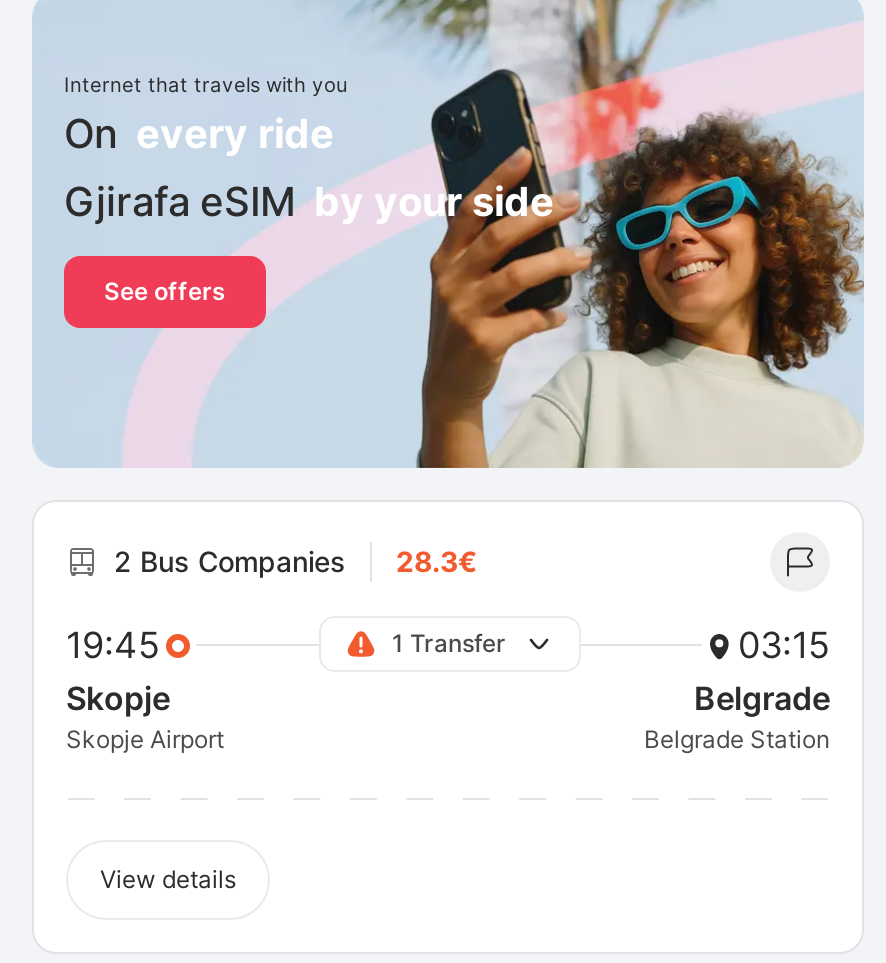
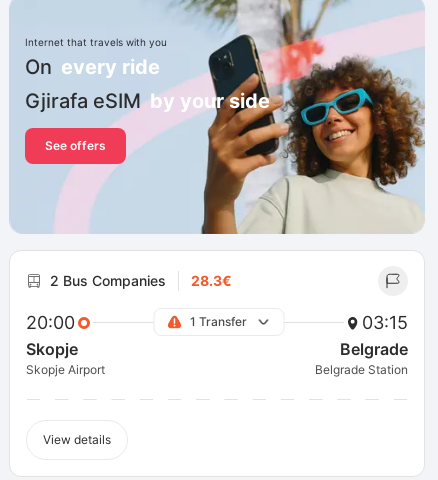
[66,624,160,666] 19:45 -> [26,312,75,333] 20:00

